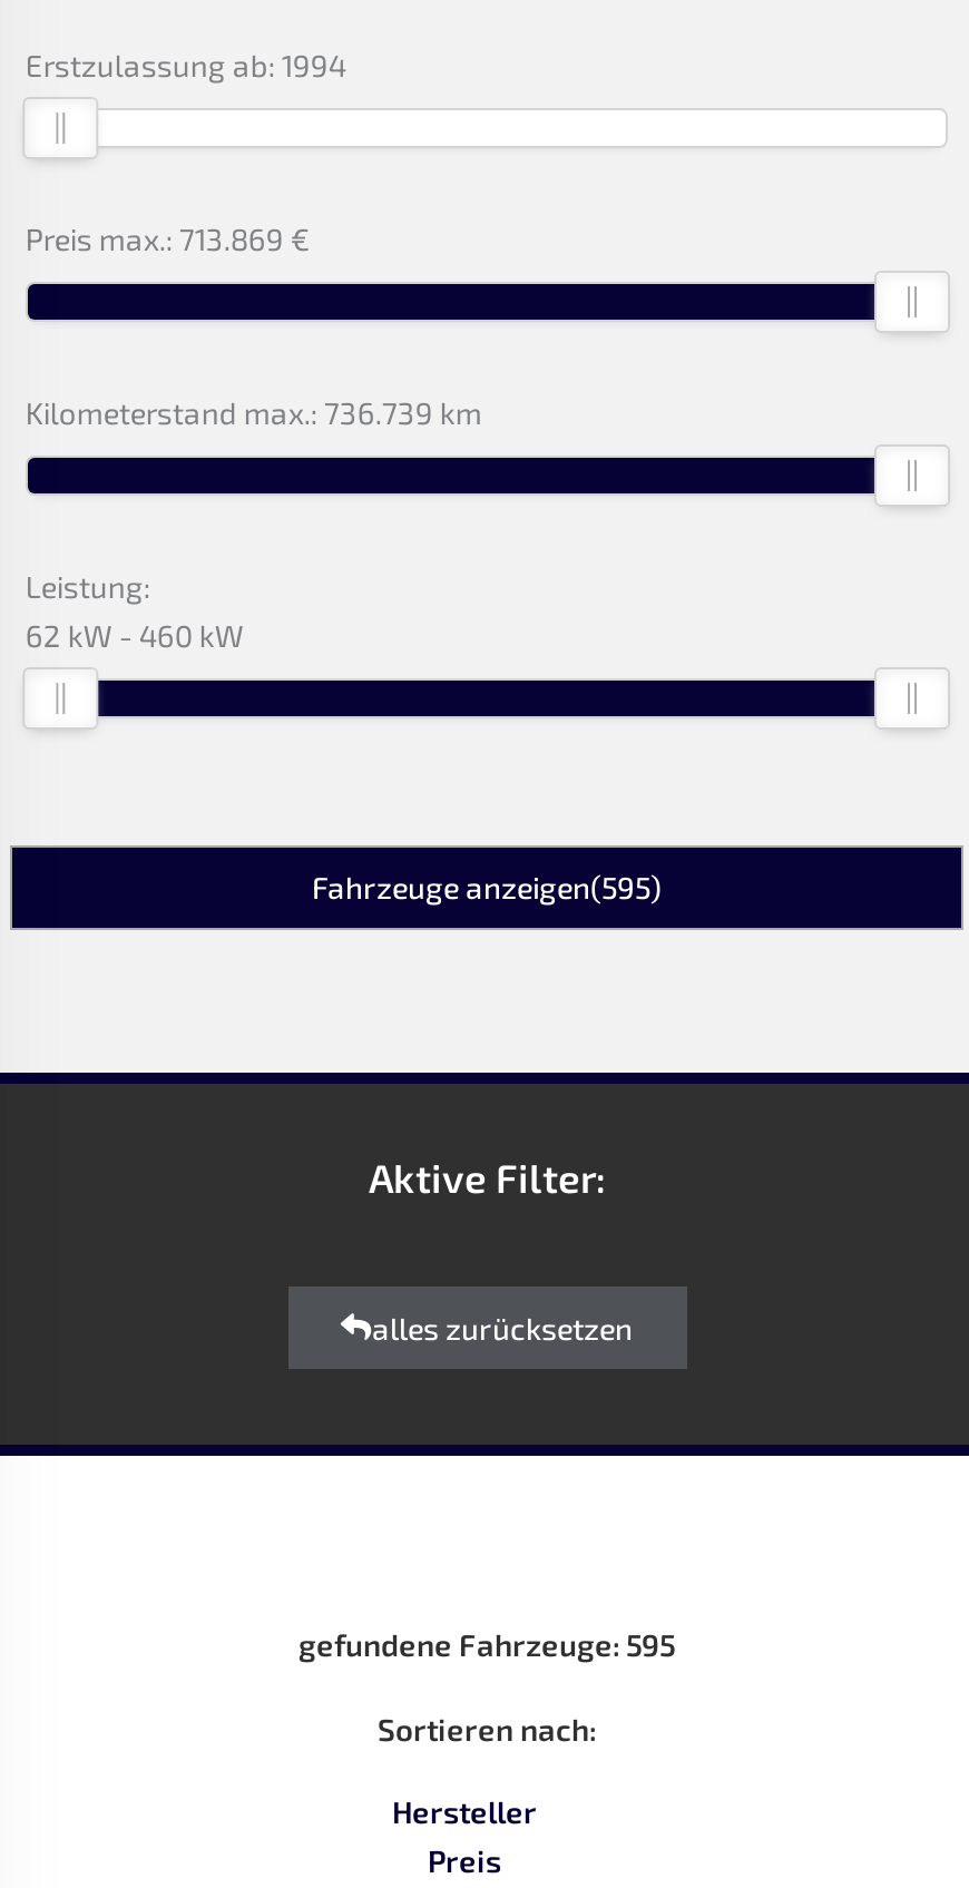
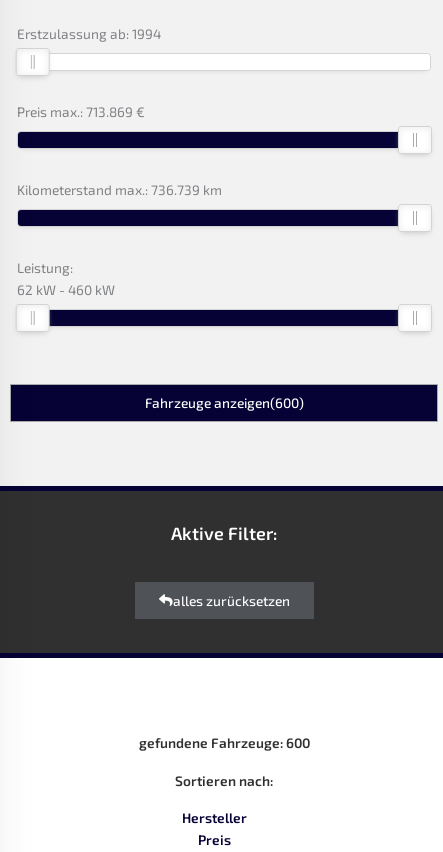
[312,867,662,905] Fahrzeuge anzeigen(595) -> [144,394,303,411] Fahrzeuge anzeigen(600)
[298,1626,675,1664] gefundene Fahrzeuge: 595 -> [138,734,309,751] gefundene Fahrzeuge: 600

